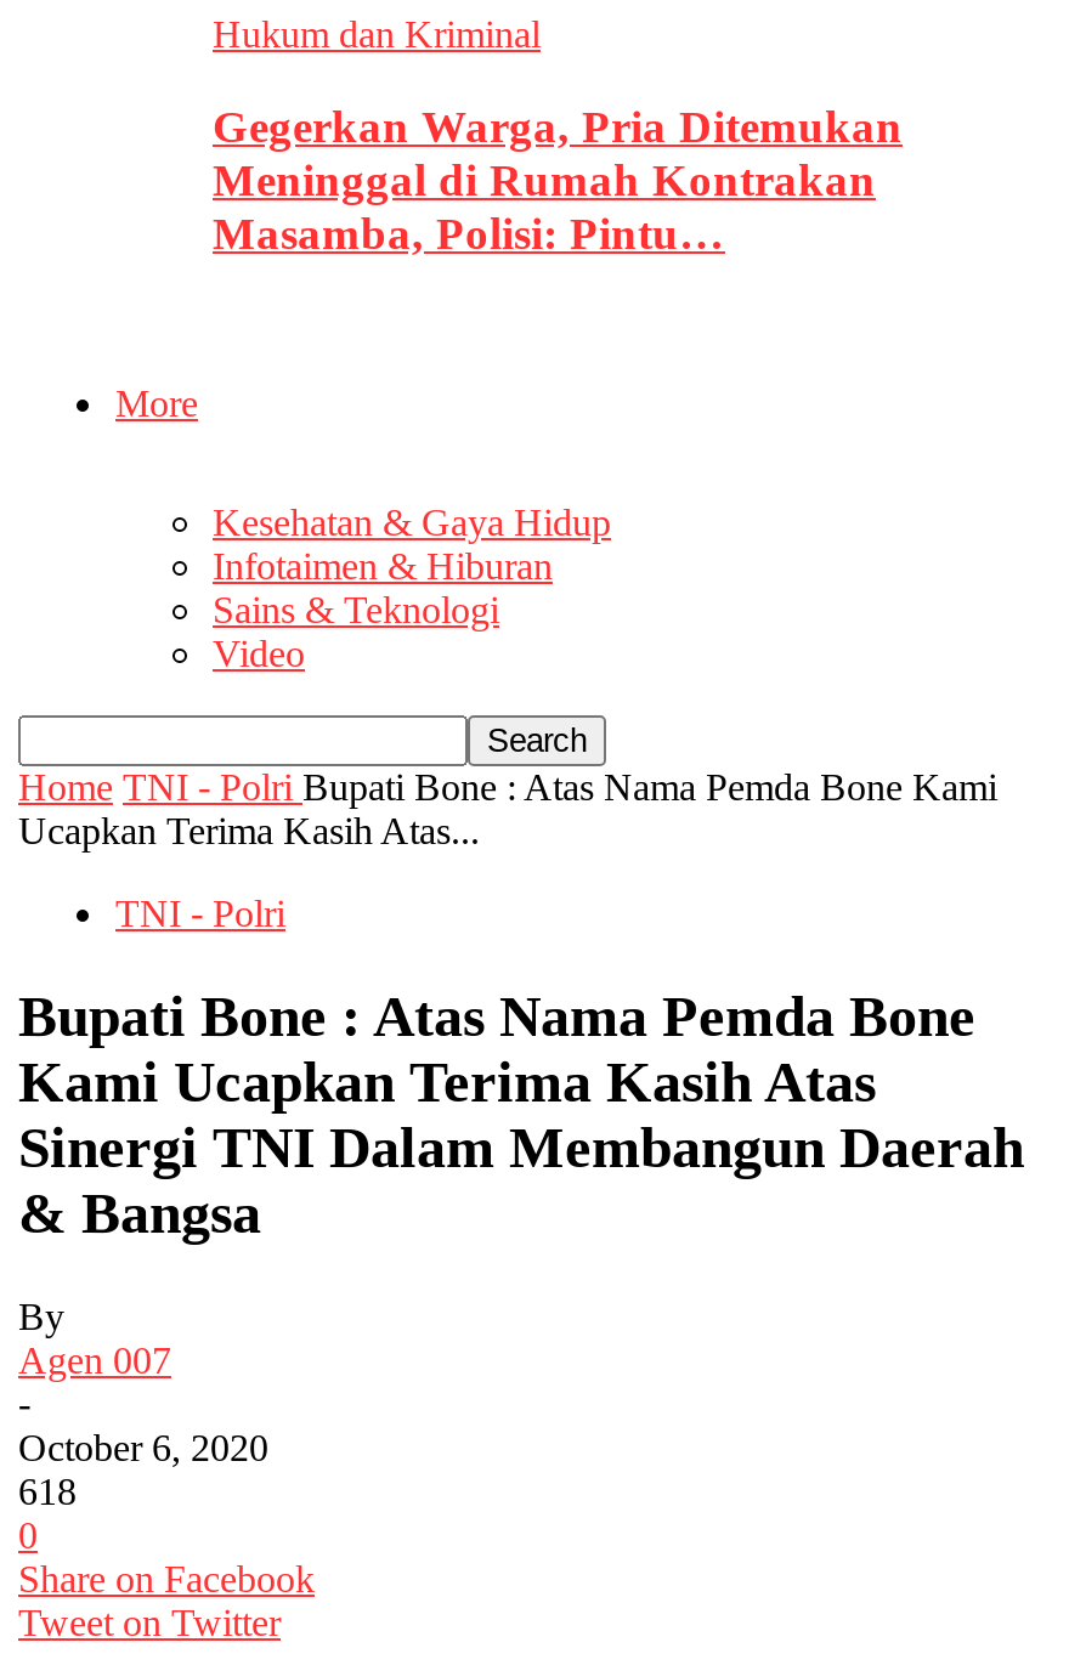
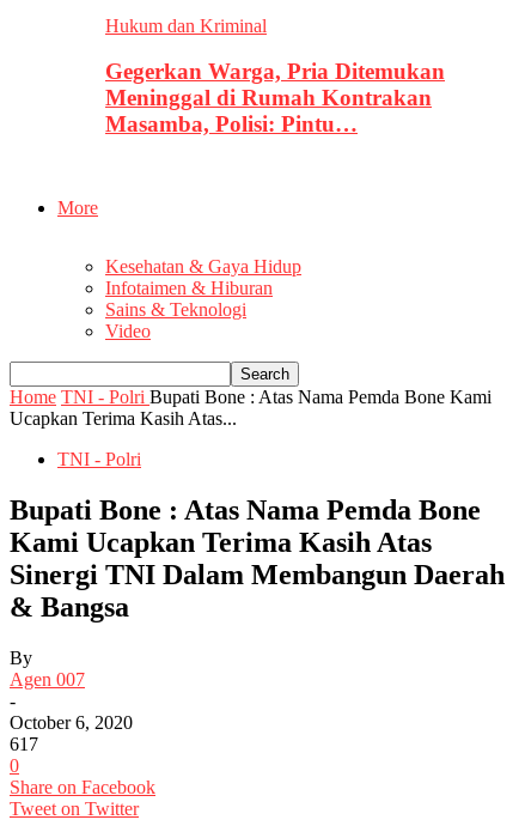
[18,1470,77,1512] 618 -> [10,734,38,754] 617

